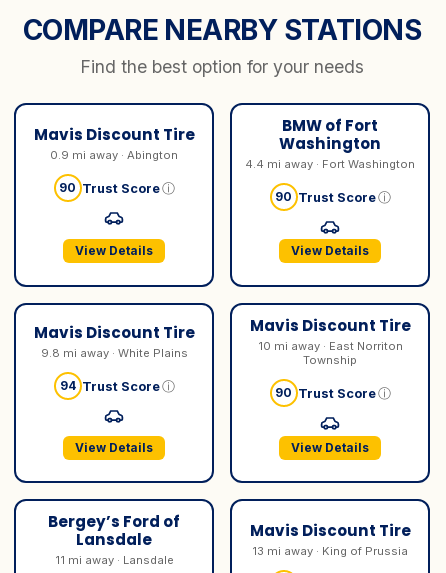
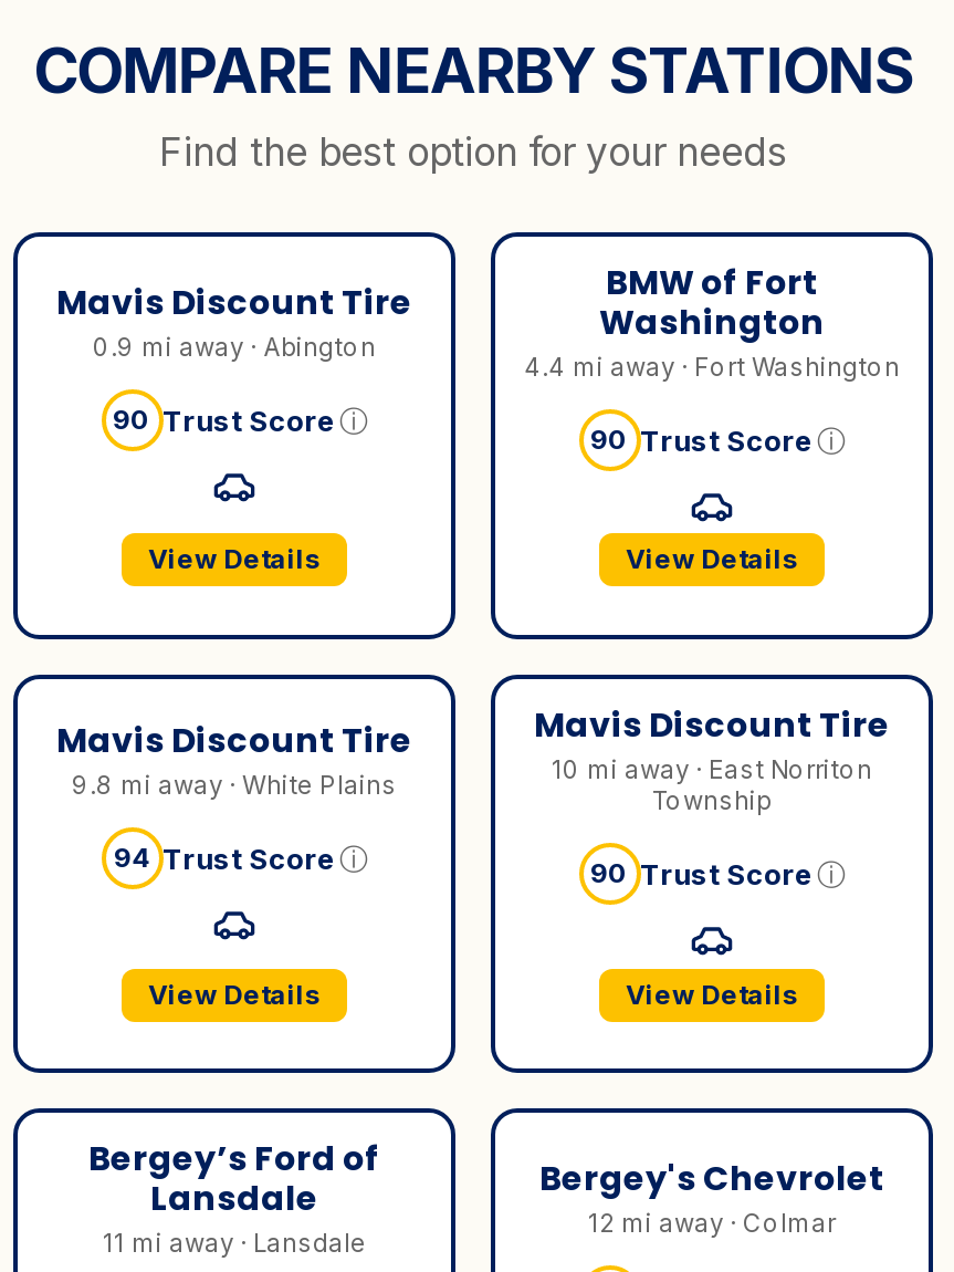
[249,520,410,558] Mavis Discount Tire | 13 mi away · King of Prussia -> [539,1155,884,1239] Bergey's Chevrolet | 12 mi away · Colmar

